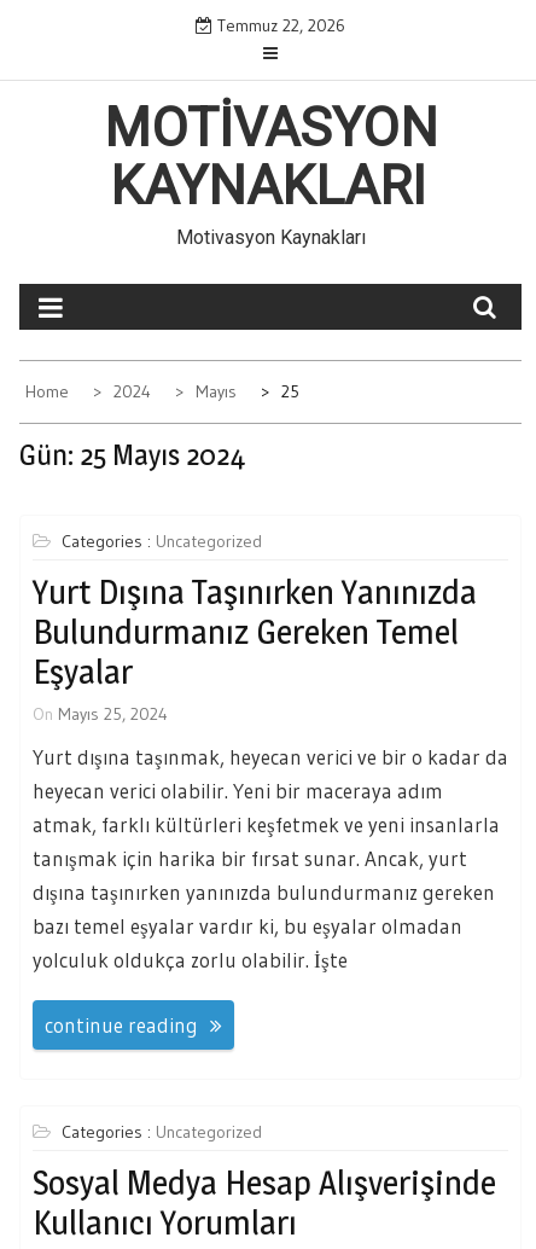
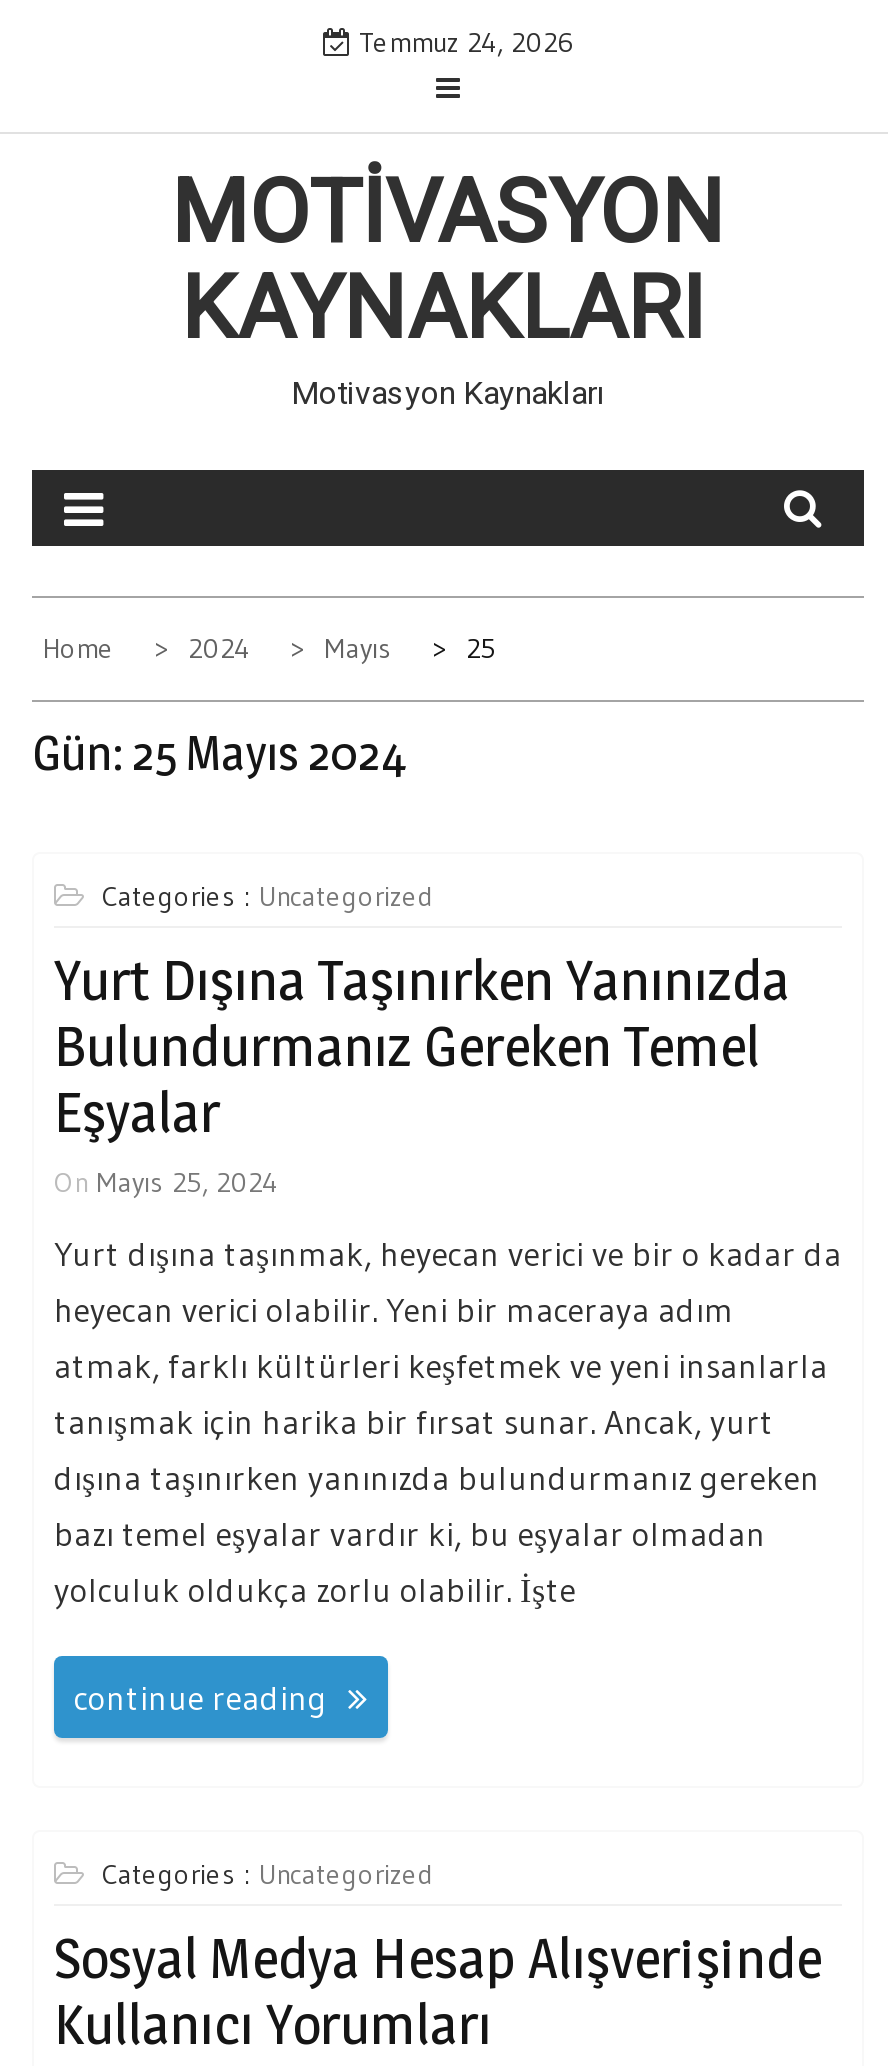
[212,14,345,36] Temmuz 22, 2026 -> [351,24,573,60] Temmuz 24, 2026

